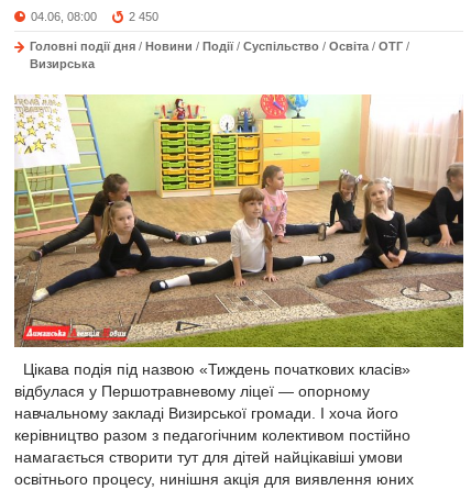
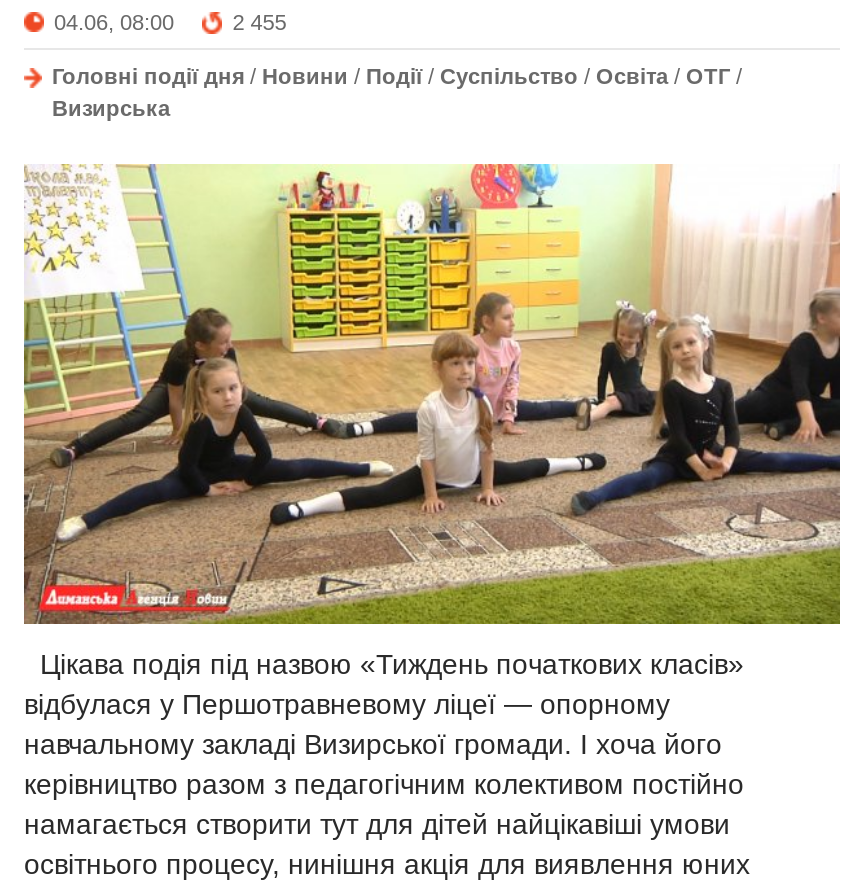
[129,10,159,23] 2 450 -> [232,10,286,34] 2 455

